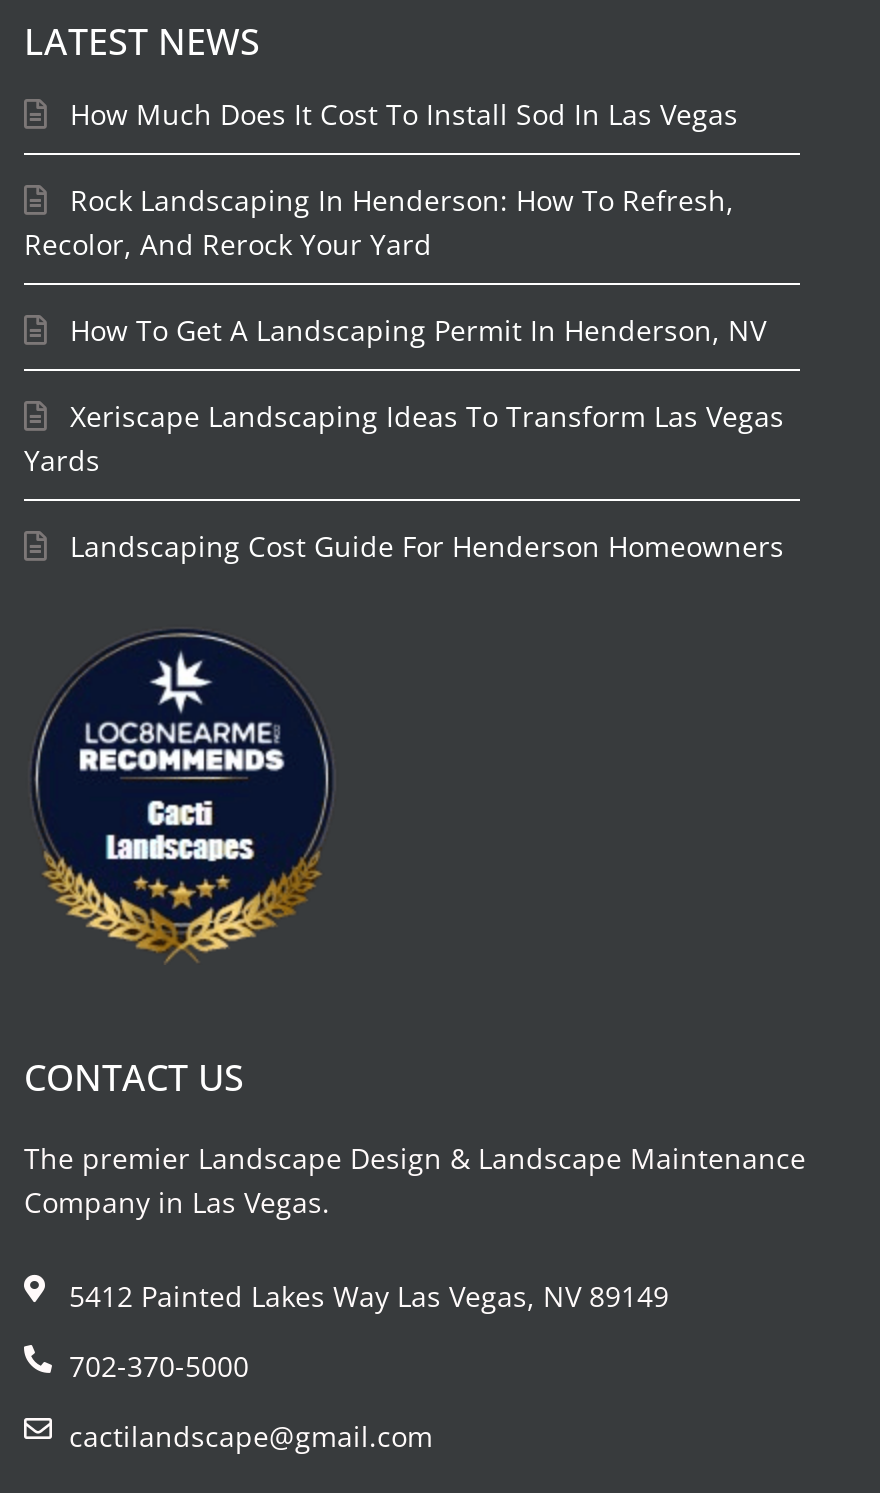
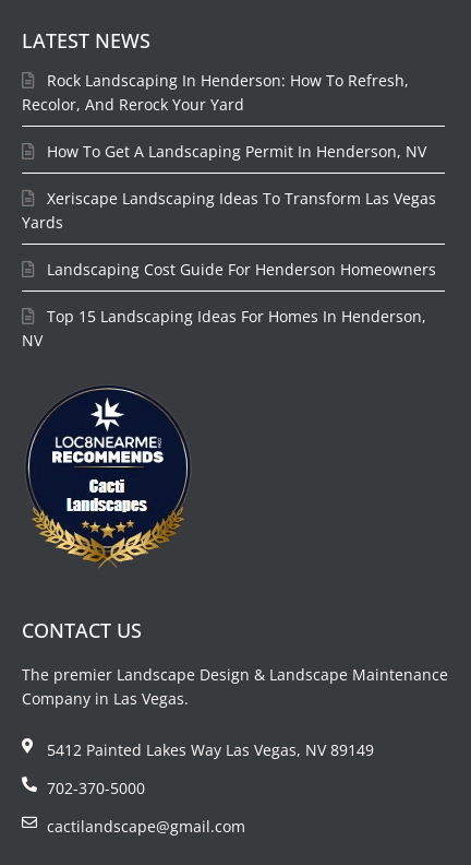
[62,95,738,133] How Much Does It Cost To Install Sod In Las Vegas -> none
moved [24,181,784,565] -> [22,70,436,279]: Rock Landscaping In Henderson: How To Refresh, | Recolor, And Rerock Your Yard | How To Get A Landscaping Permit In Henderson, NV | Xeriscape Landscaping Ideas To Transform Las Vegas | Yards | Landscaping Cost Guide For Henderson Homeowners
none -> [22,306,426,350] Top 15 Landscaping Ideas For Homes In Henderson, | NV

